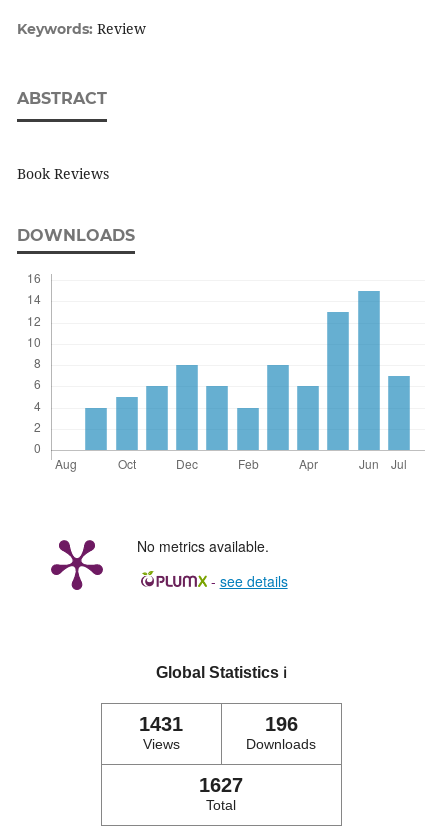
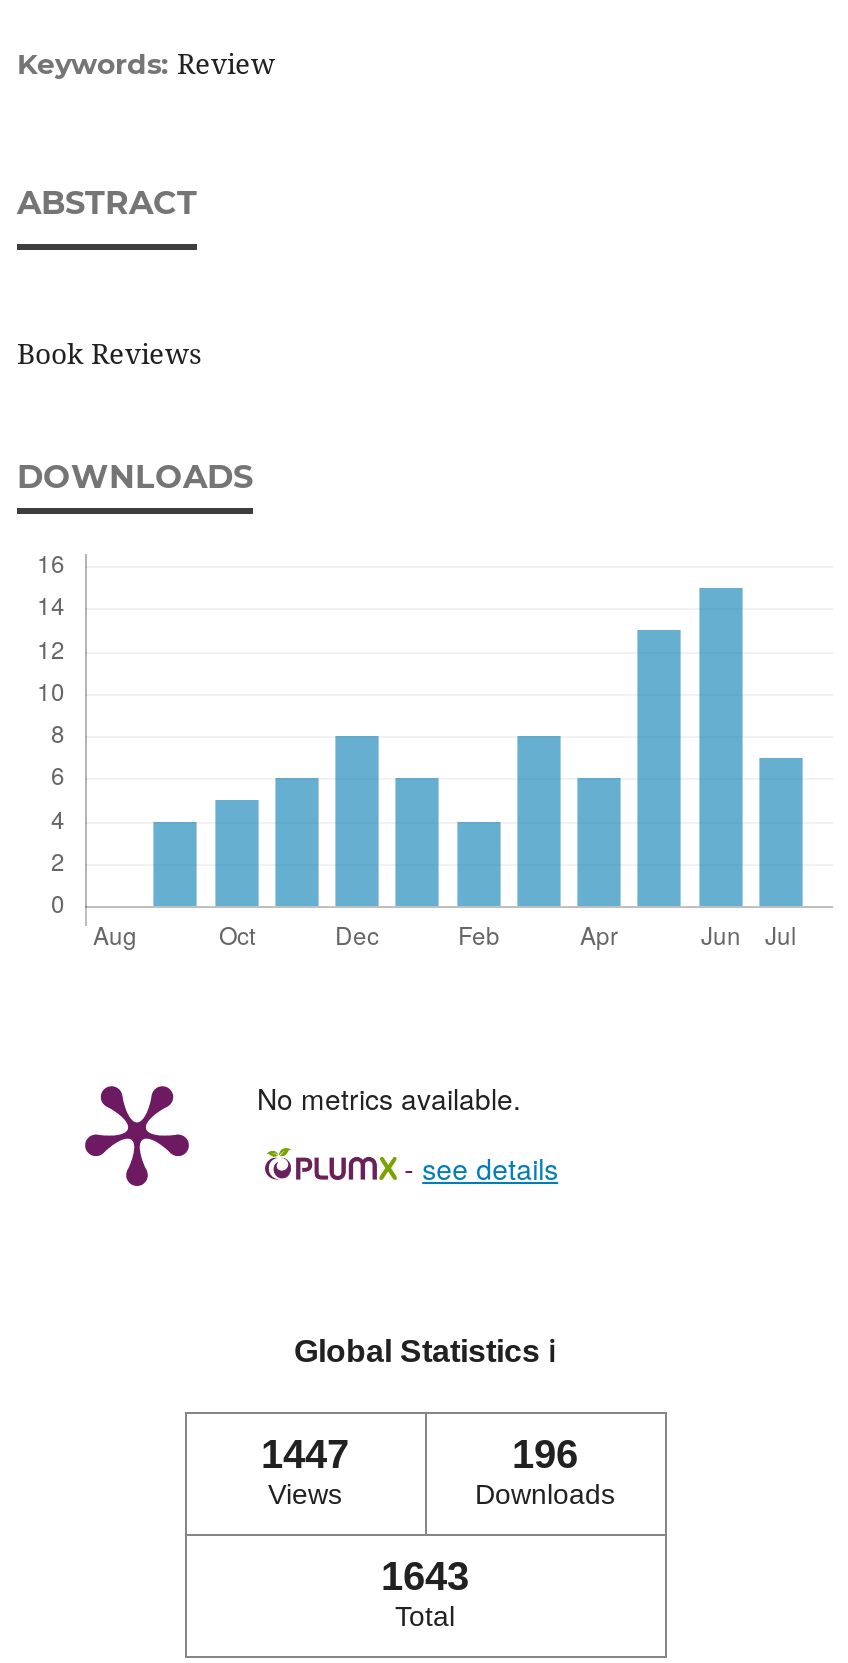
[139,713,183,735] 1431 -> [261,1433,349,1477] 1447
[199,774,243,796] 1627 -> [381,1555,469,1599] 1643

